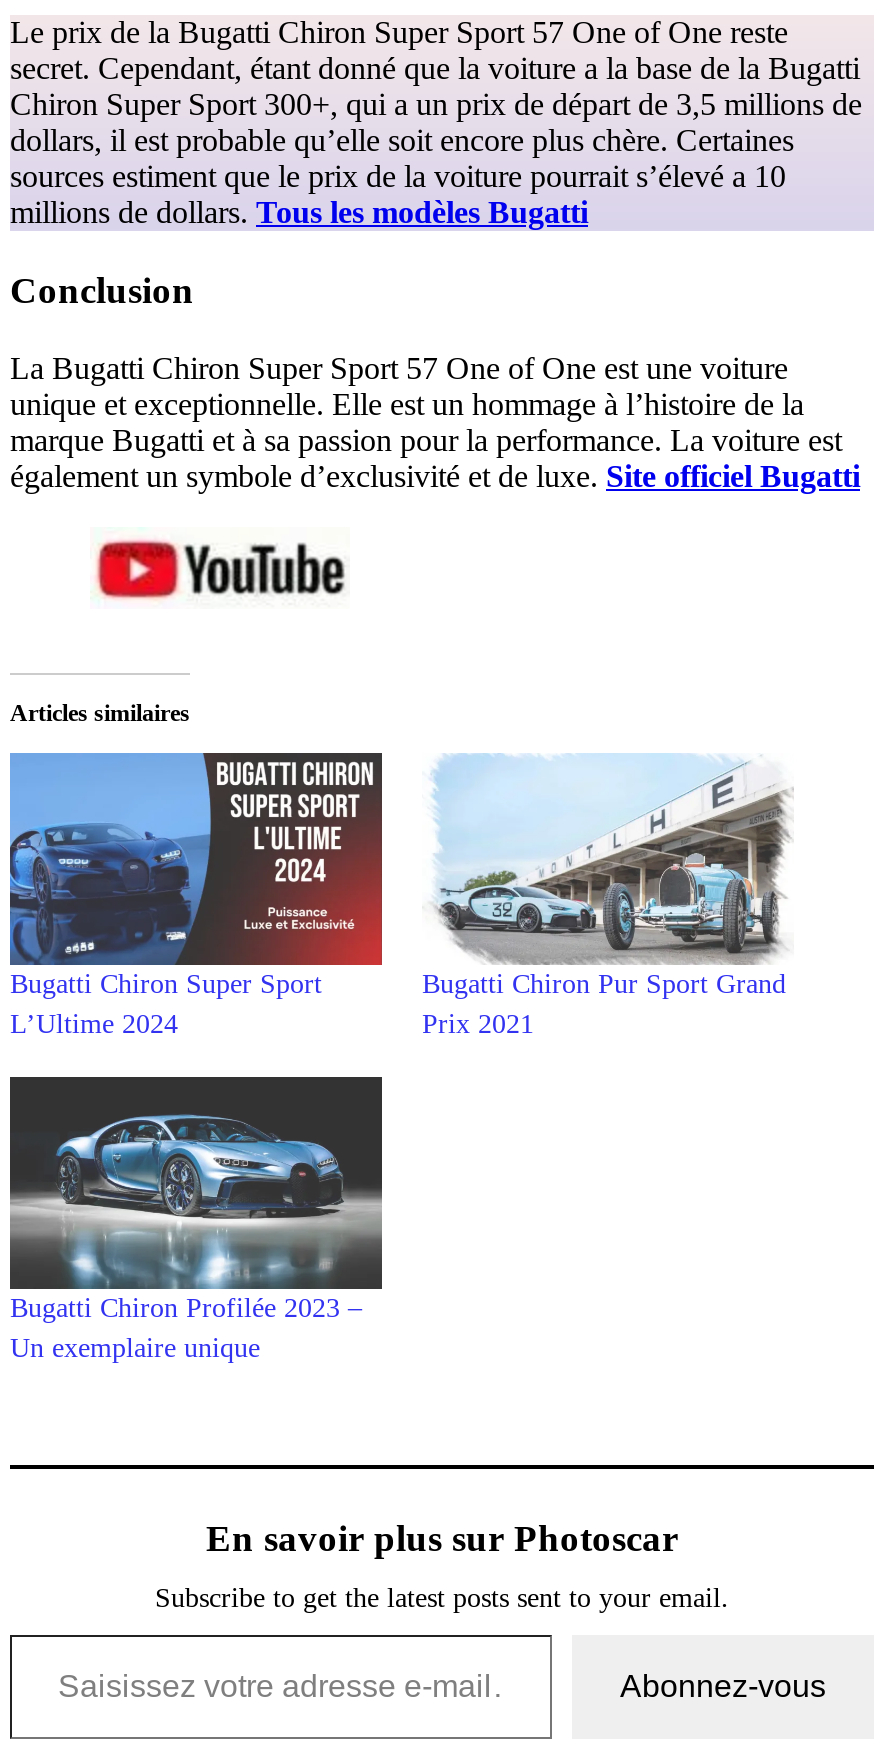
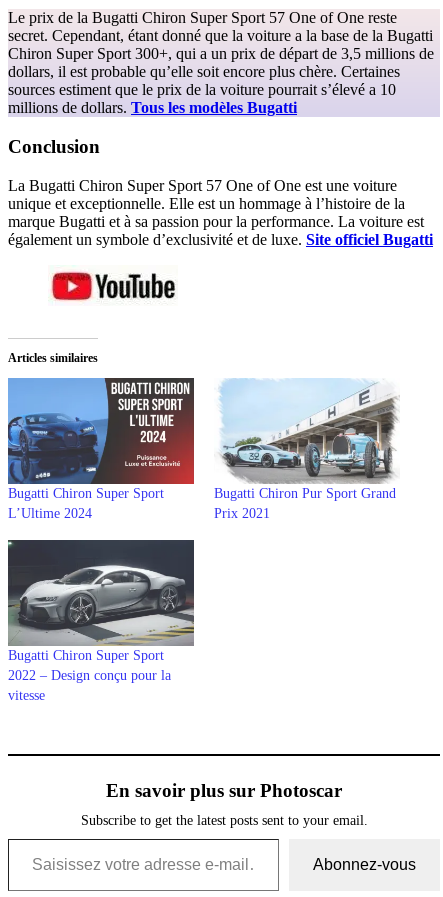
[10,1113,382,1363] [image] | Bugatti Chiron Profilée 2023 – | Un exemplaire unique -> [8,559,194,703] [image] | Bugatti Chiron Super Sport | 2022 – Design conçu pour la | vitesse

